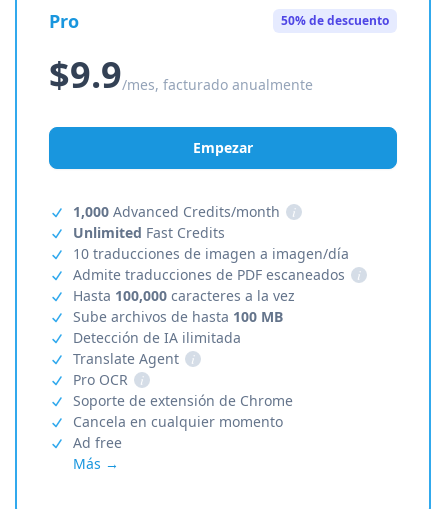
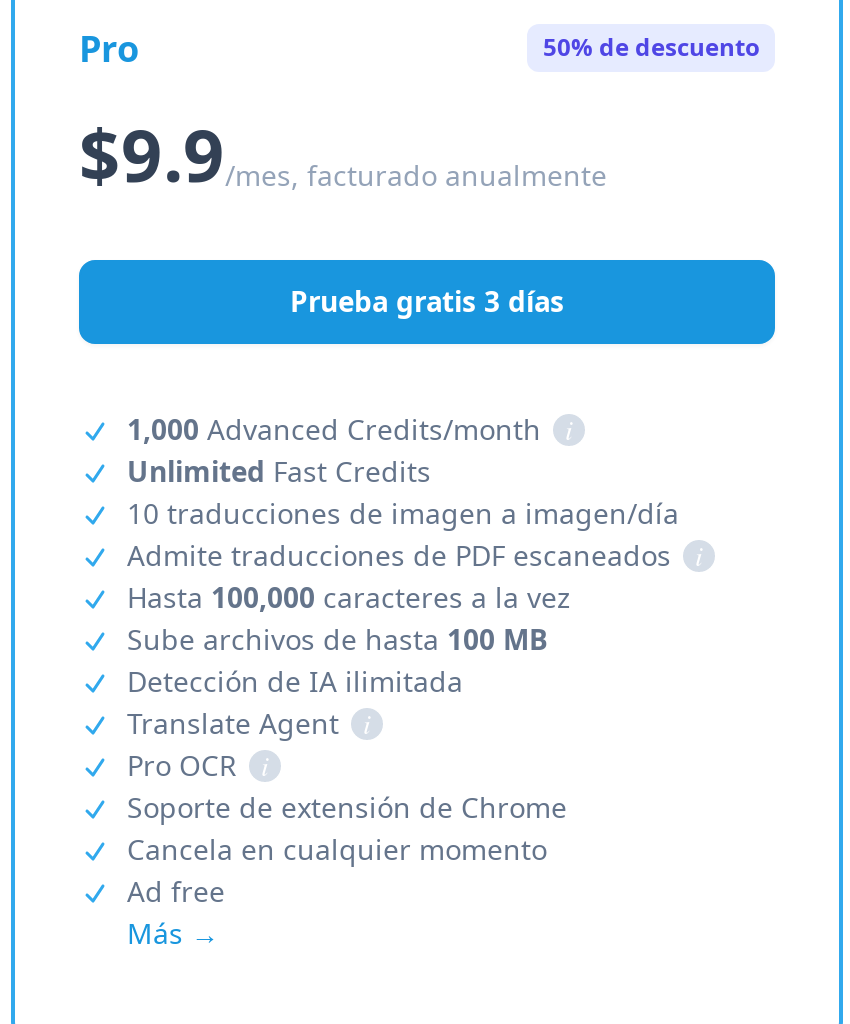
[193,138,253,157] Empezar -> [290,282,564,320] Prueba gratis 3 días

